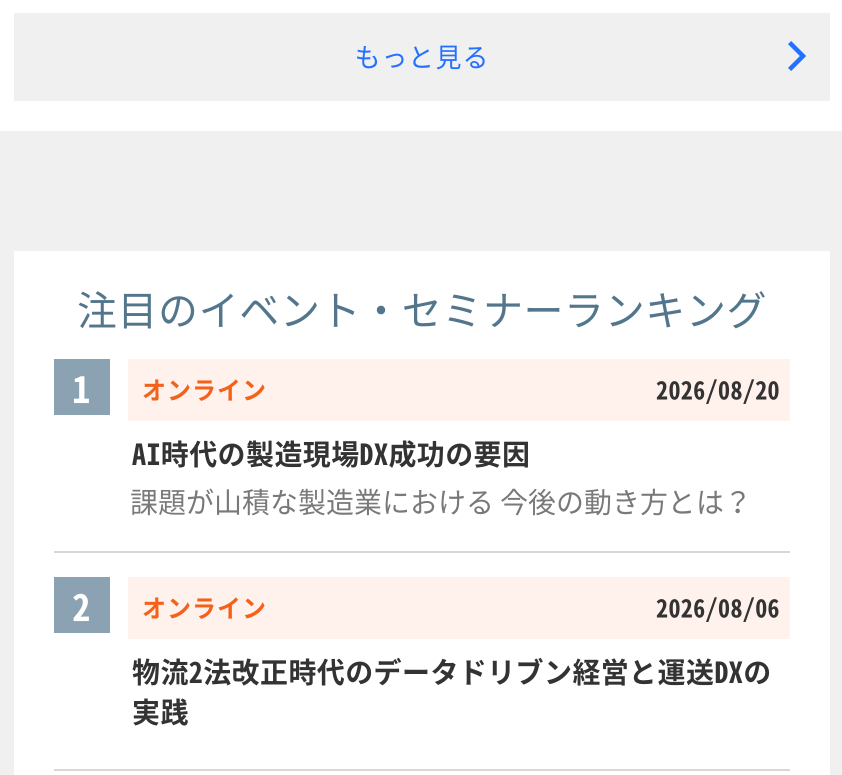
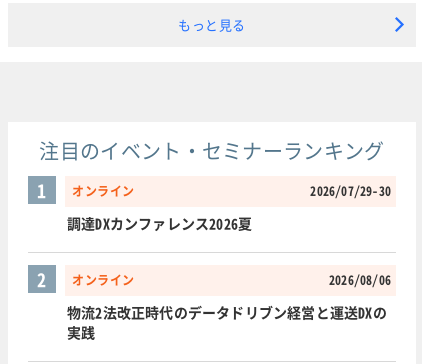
[656,372,780,408] 2026/08/20 -> [310,182,391,200] 2026/07/29-30
[130,434,752,522] AI時代の製造現場DX成功の要因 | 課題が山積な製造業における 今後の動き方とは？ -> [67,213,252,233] 調達DXカンファレンス2026夏

